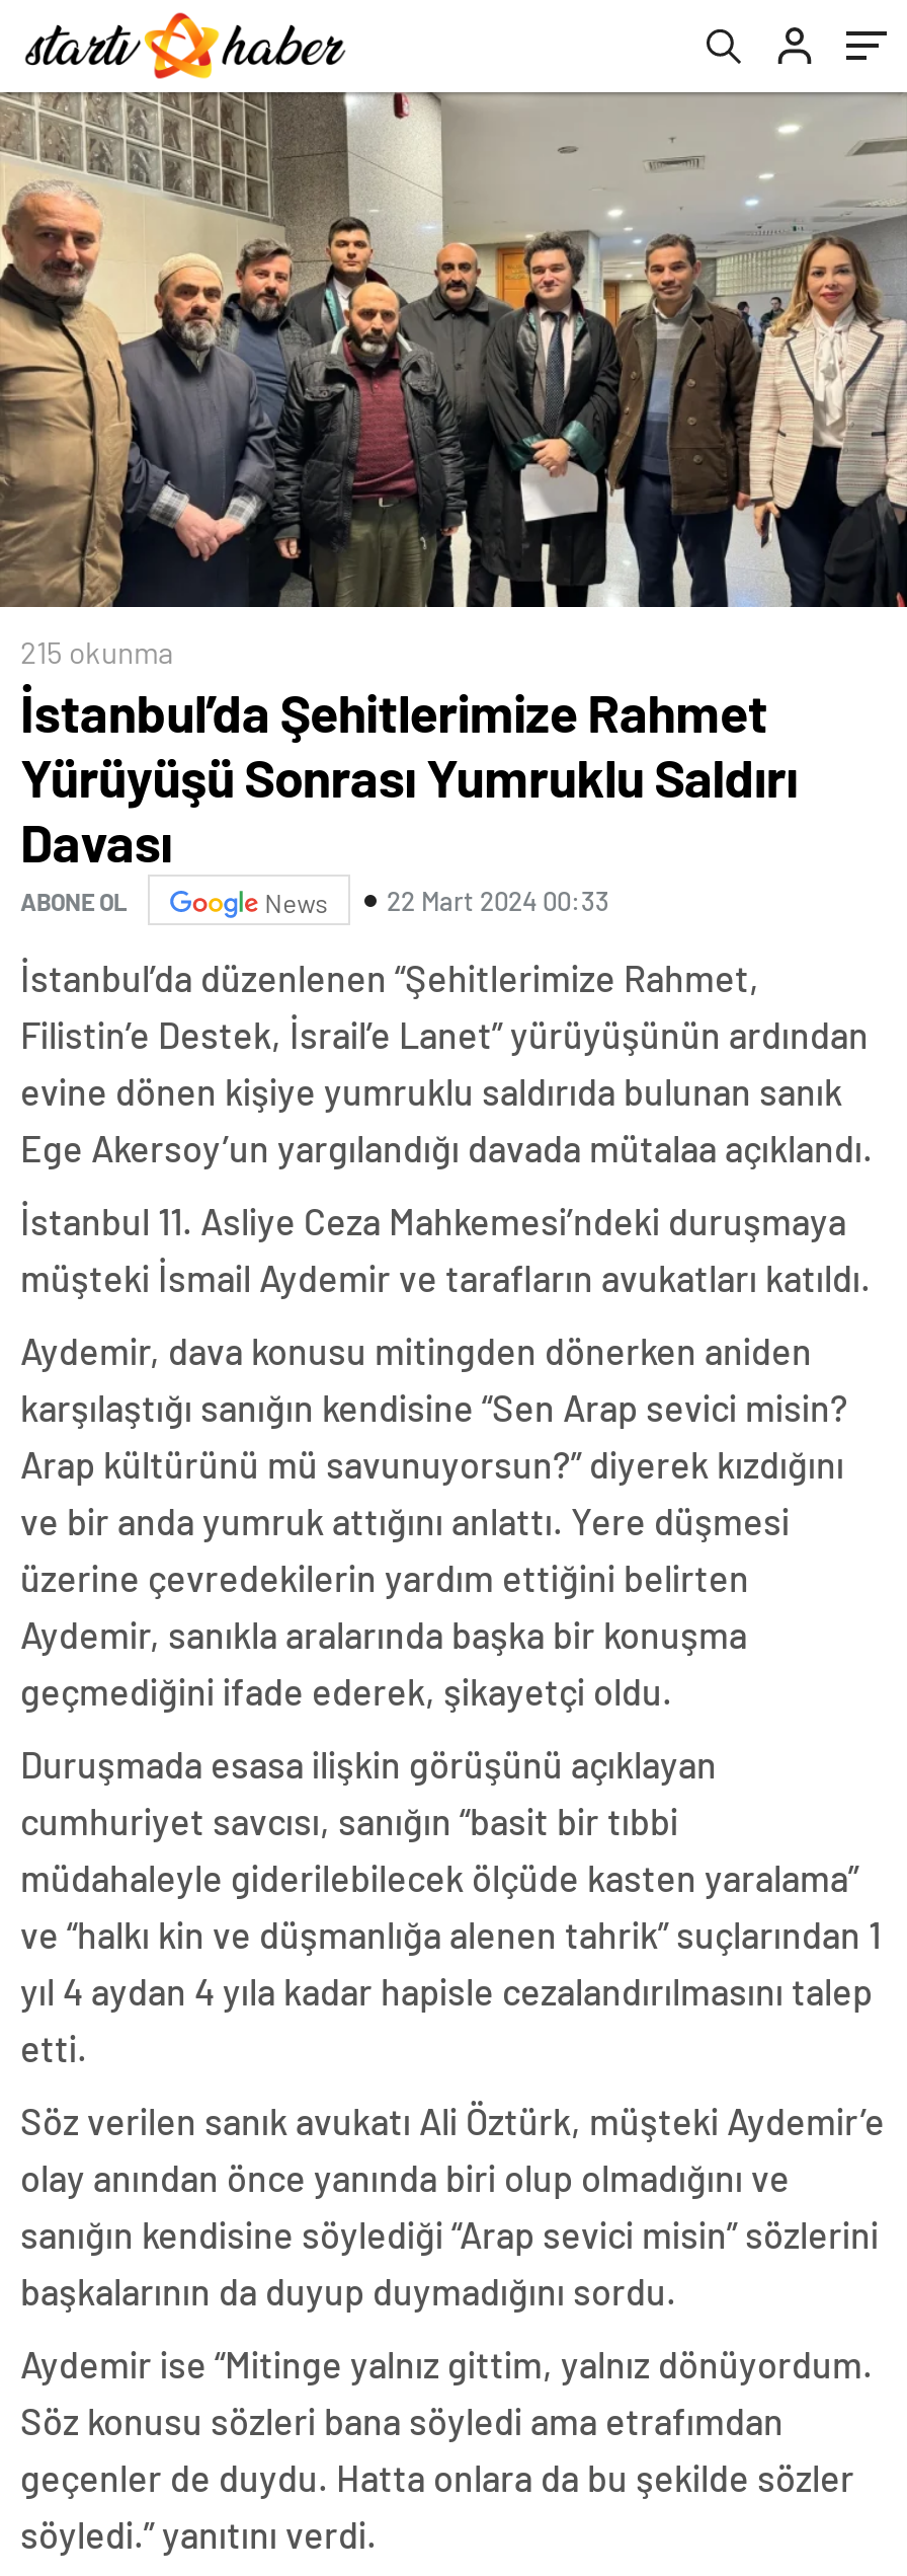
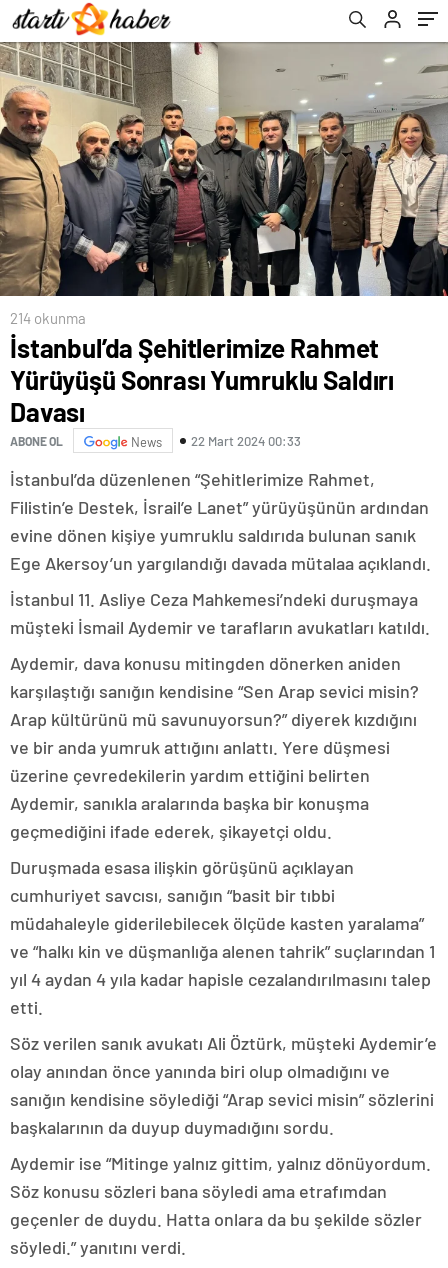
[20,634,174,670] 215 okunma -> [10,309,86,327] 214 okunma

